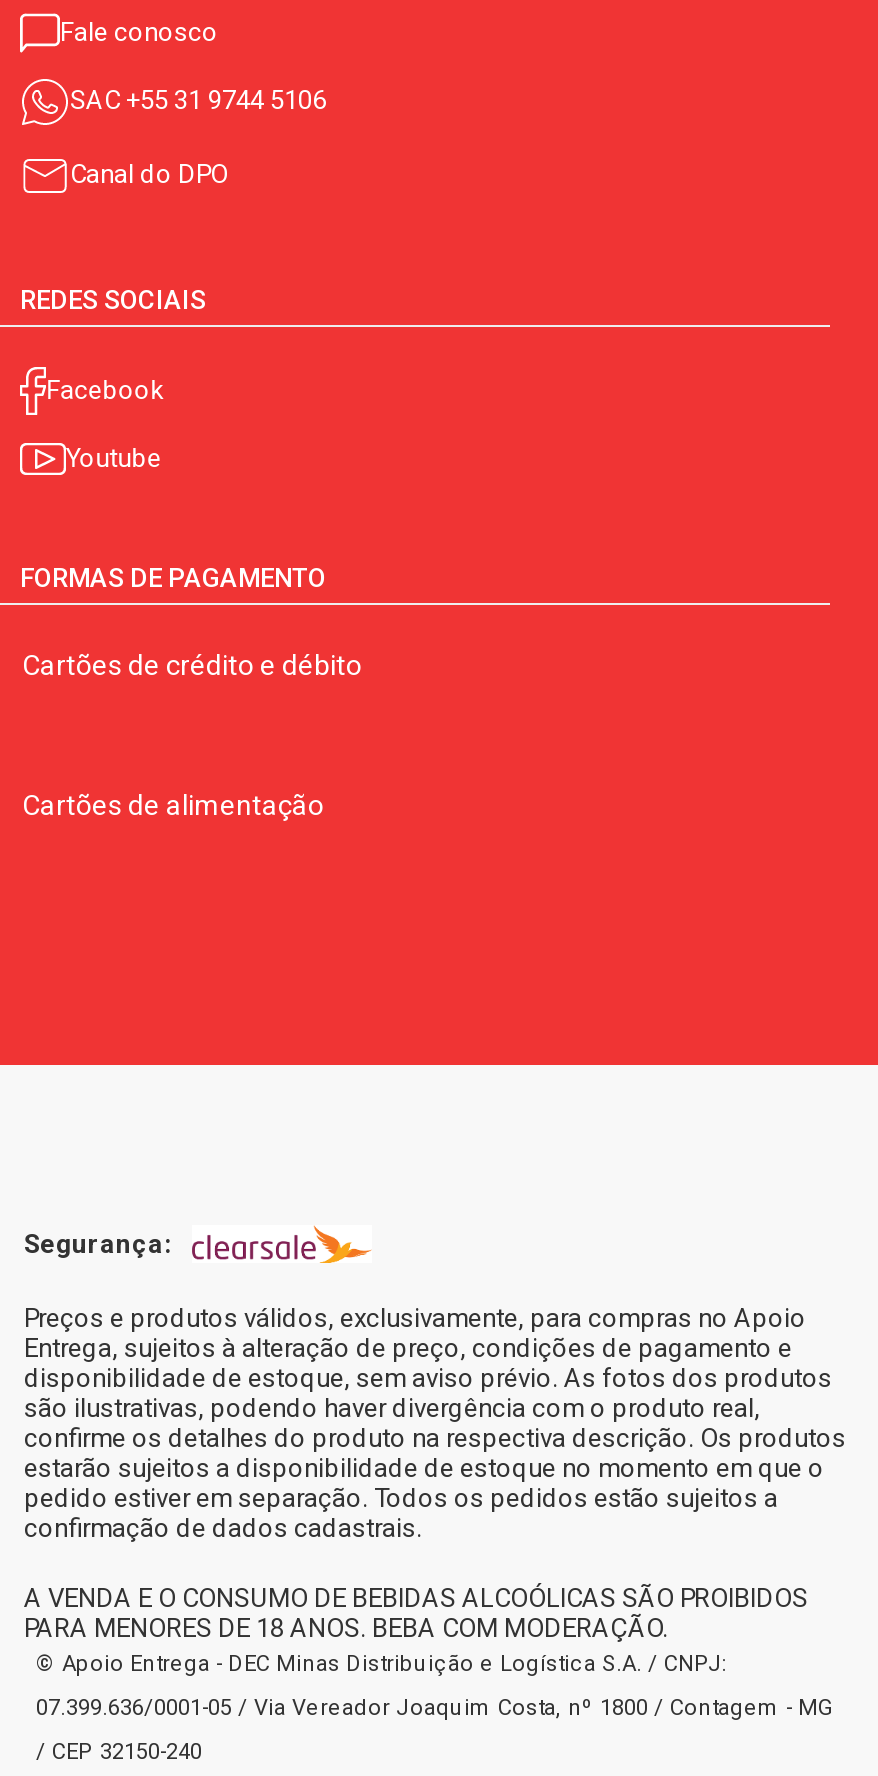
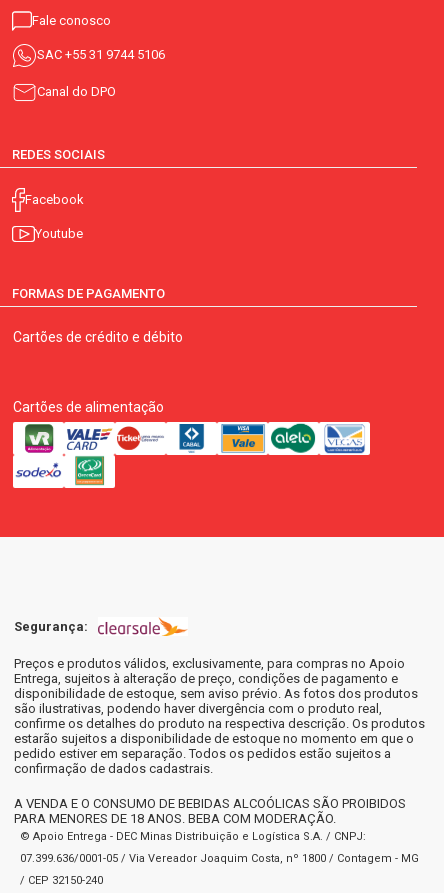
none -> [12,421,371,489] [image]

